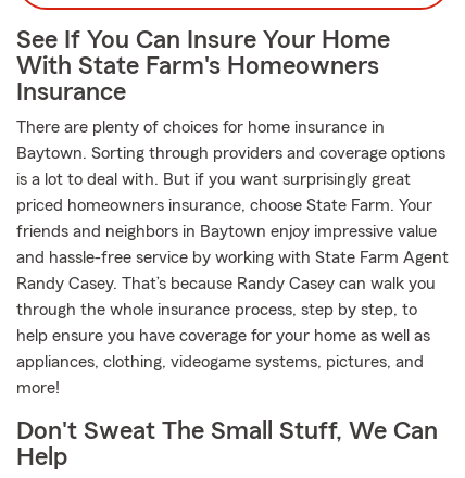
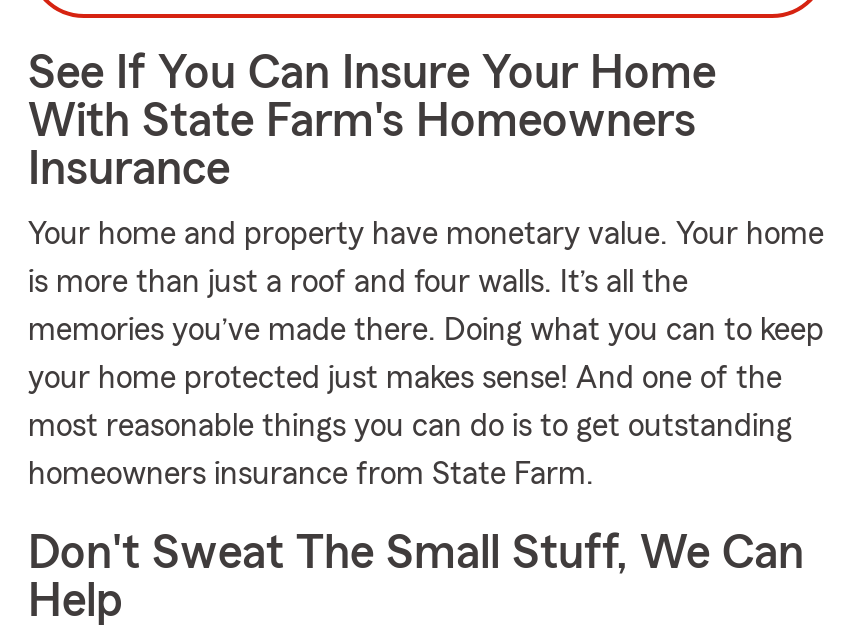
[16,118,449,397] There are plenty of choices for home insurance in | Baytown. Sorting through providers and coverage options | is a lot to deal with. But if you want surprisingly great | priced homeowners insurance, choose State Farm. Your | friends and neighbors in Baytown enjoy impressive value | and hassle-free service by working with State Farm Agent | Randy Casey. That’s because Randy Casey can walk you | through the whole insurance process, step by step, to | help ensure you have coverage for your home as well as | appliances, clothing, videogame systems, pictures, and | more! -> [28,218,824,490] Your home and property have monetary value. Your home | is more than just a roof and four walls. It’s all the | memories you’ve made there. Doing what you can to keep | your home protected just makes sense! And one of the | most reasonable things you can do is to get outstanding | homeowners insurance from State Farm.

